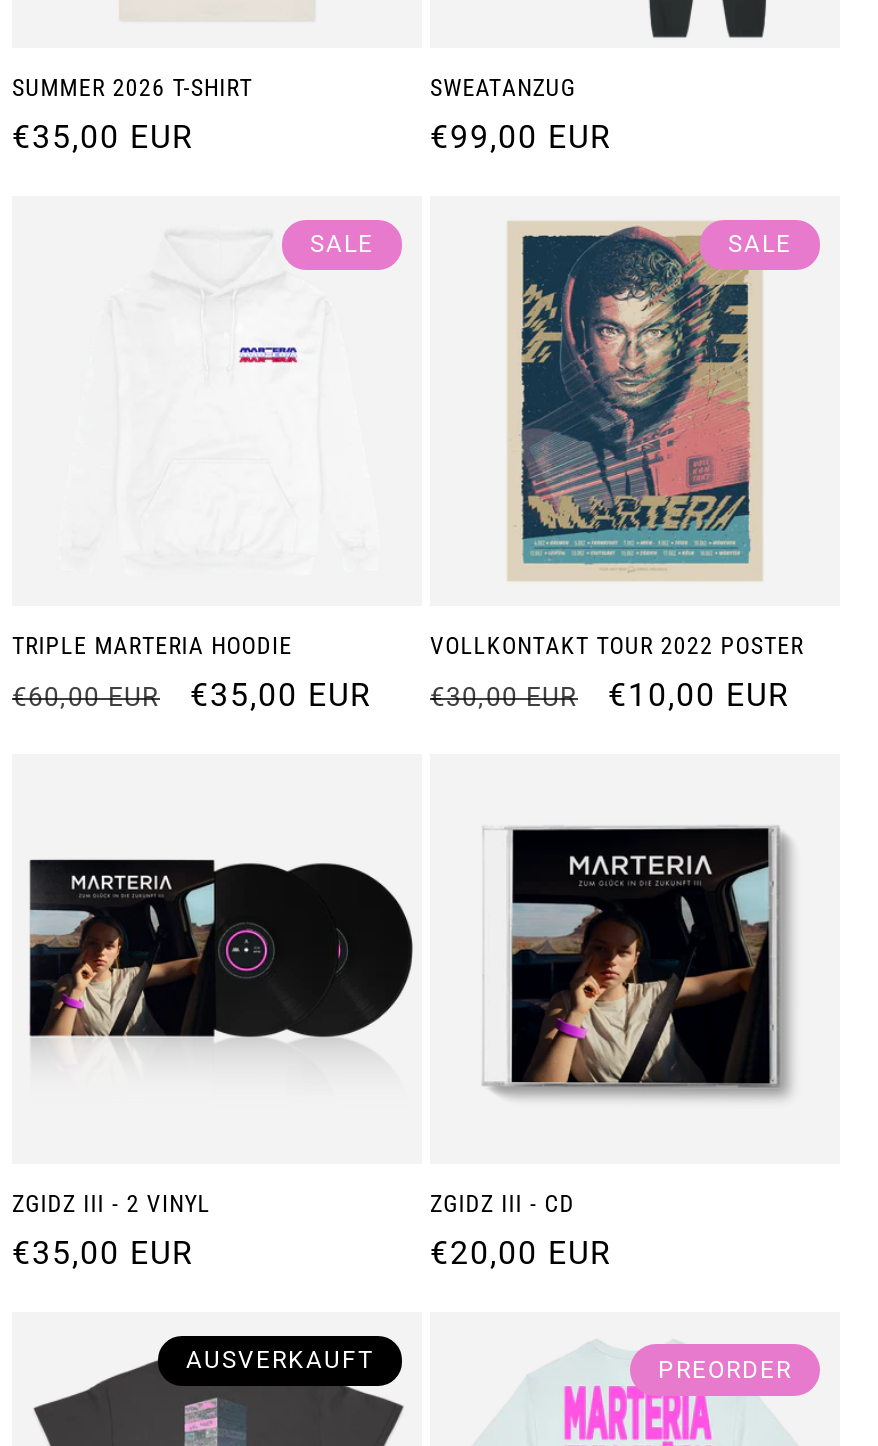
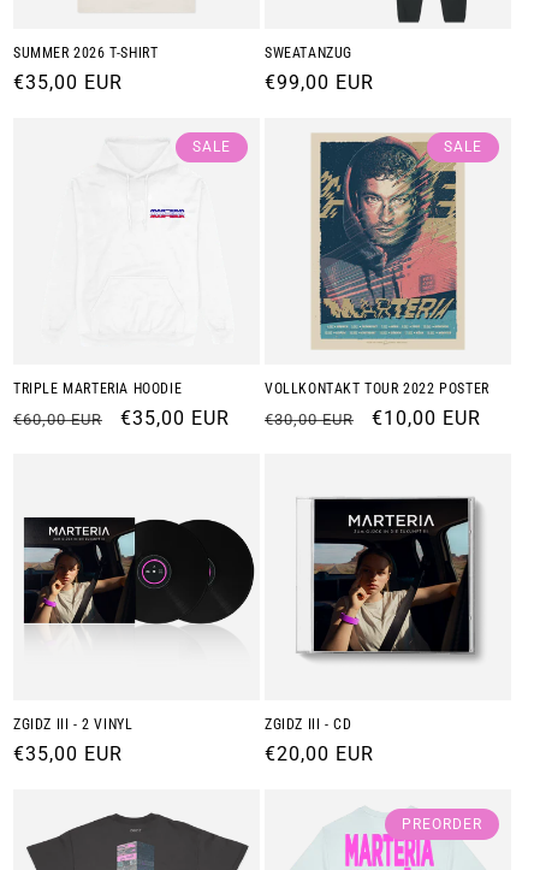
[186,1346,374,1374] AUSVERKAUFT -> none

